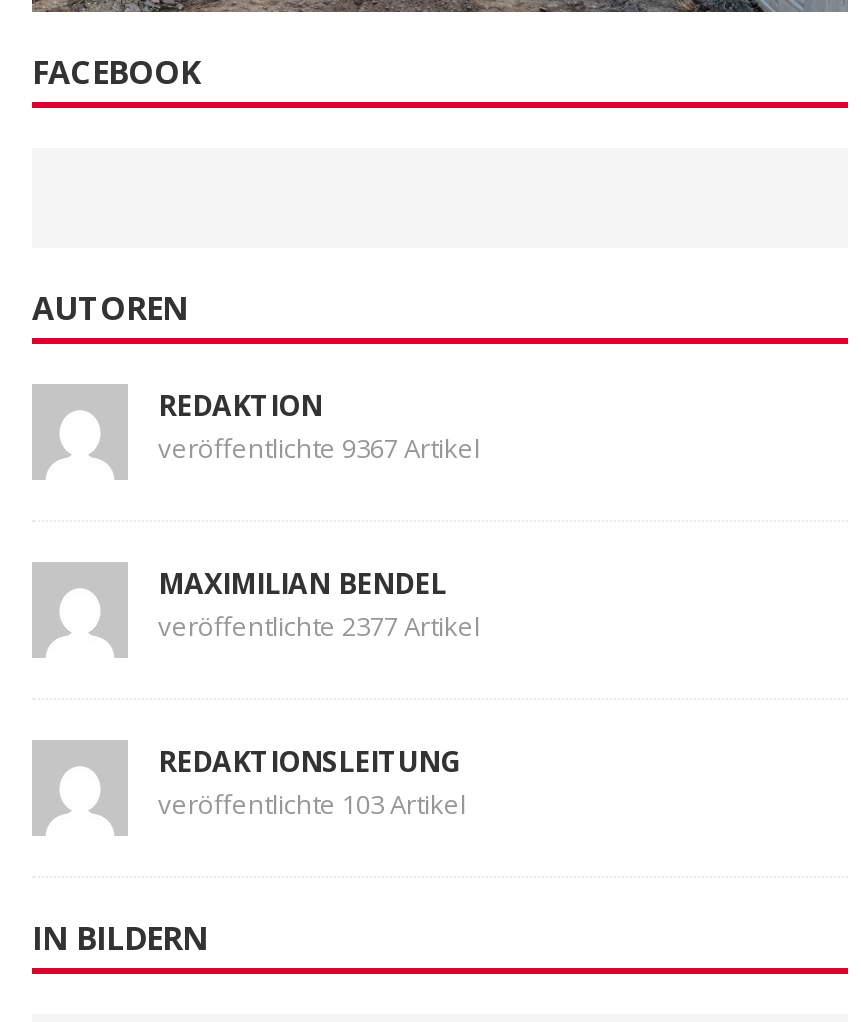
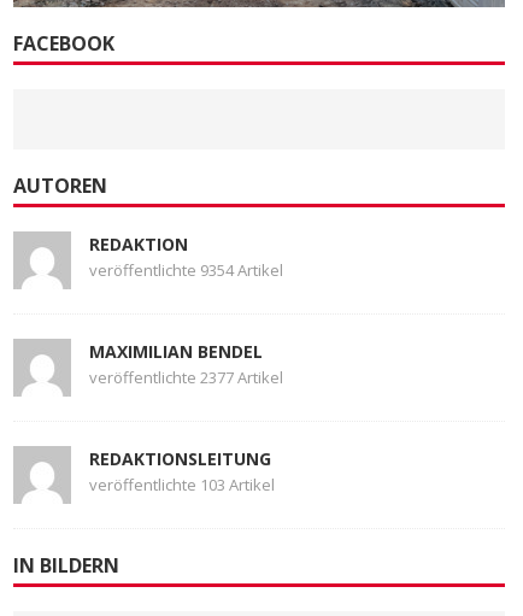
[158,429,480,465] veröffentlichte 9367 Artikel -> [89,259,283,281] veröffentlichte 9354 Artikel

